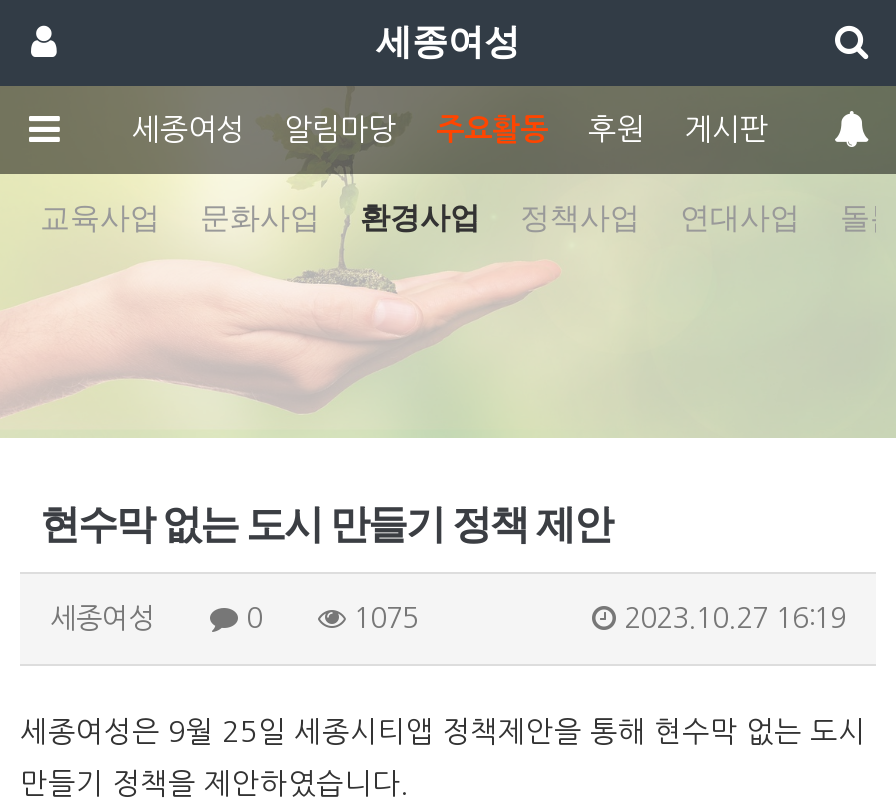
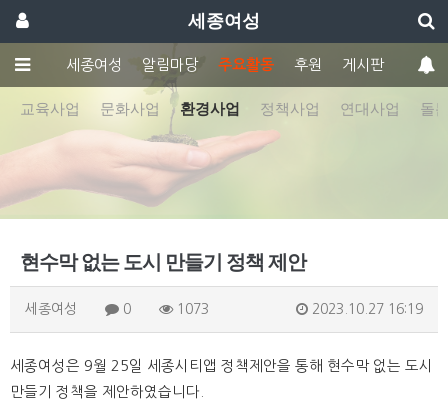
[346,604,418,632] 1075 -> [173,302,209,316] 1073

